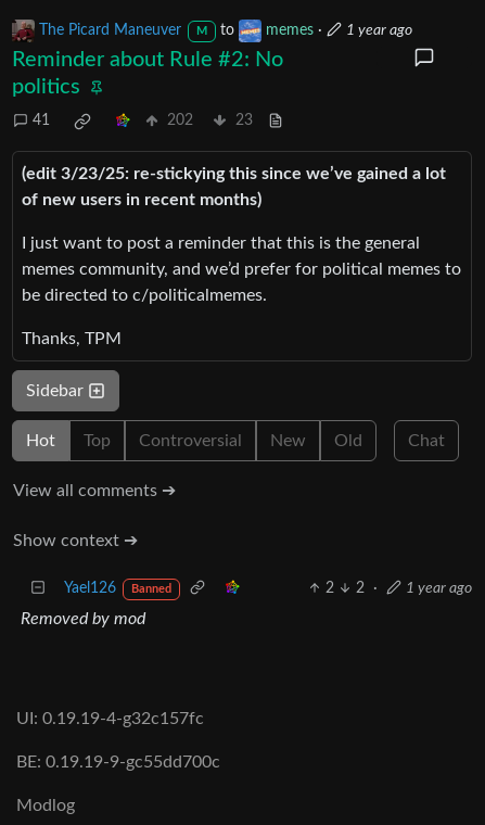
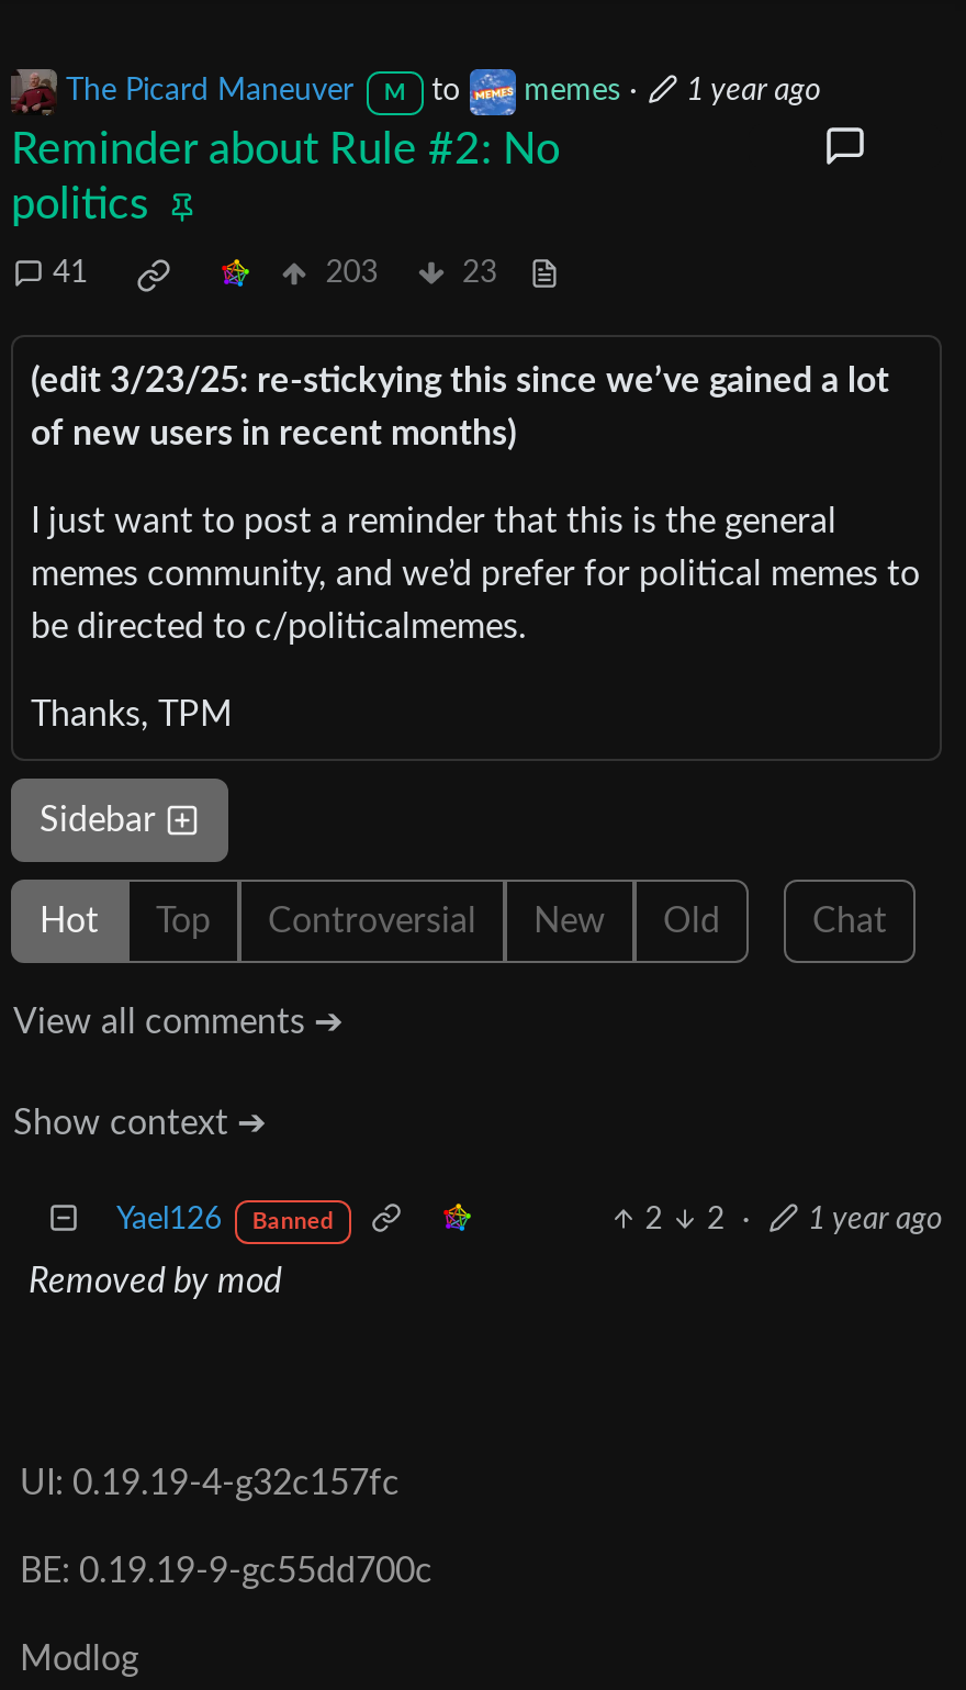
[167,113,193,129] 202 -> [325,259,378,290] 203

